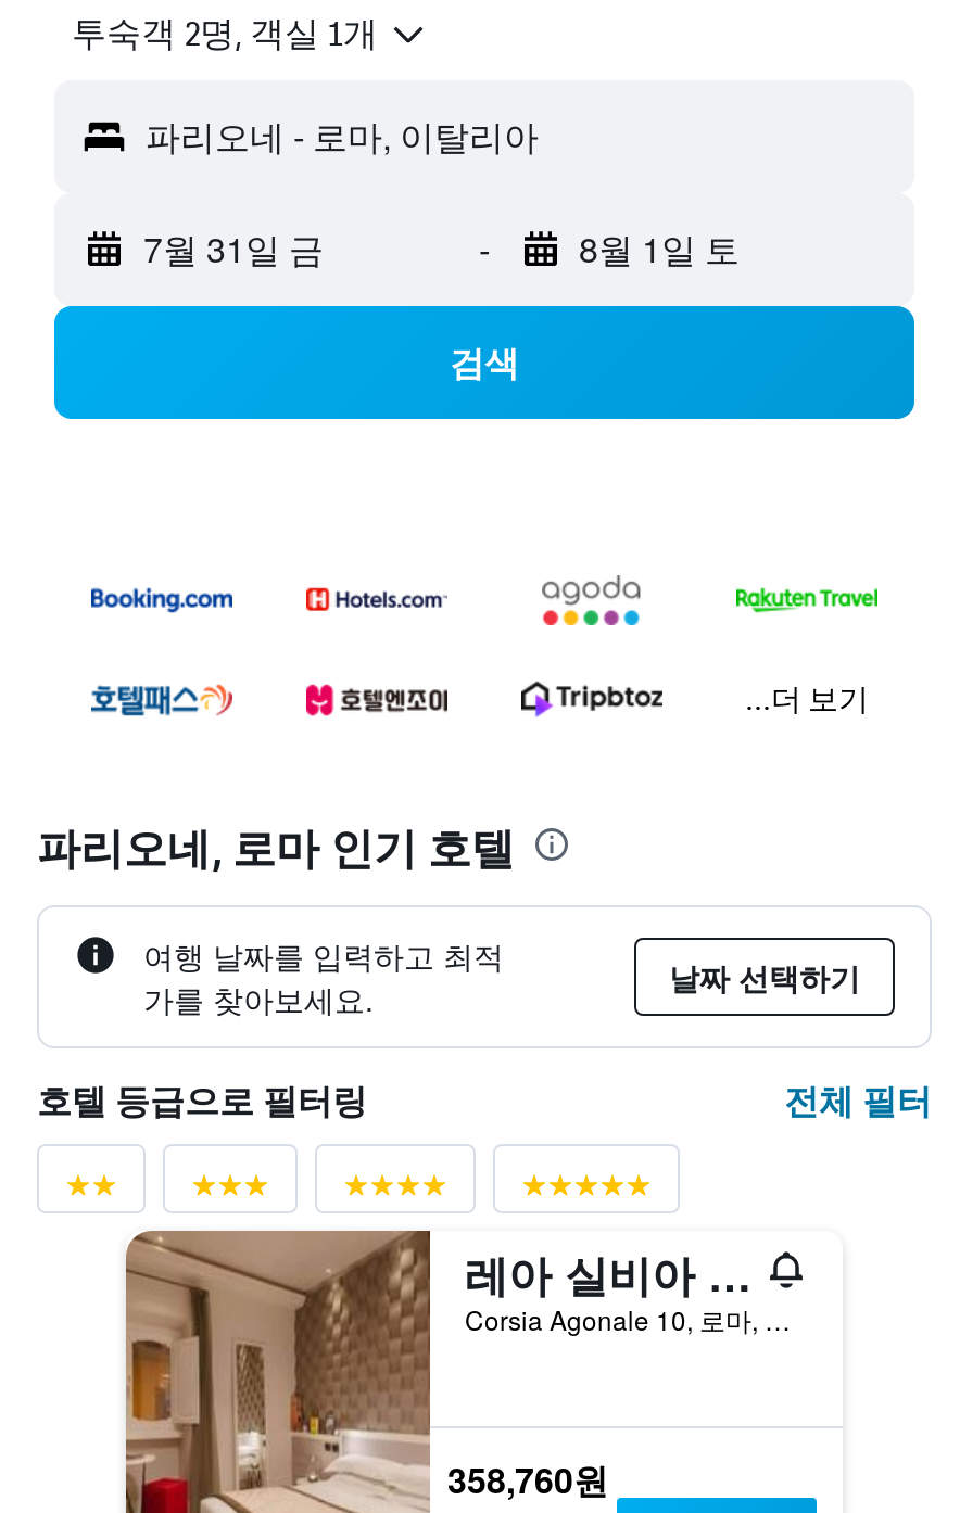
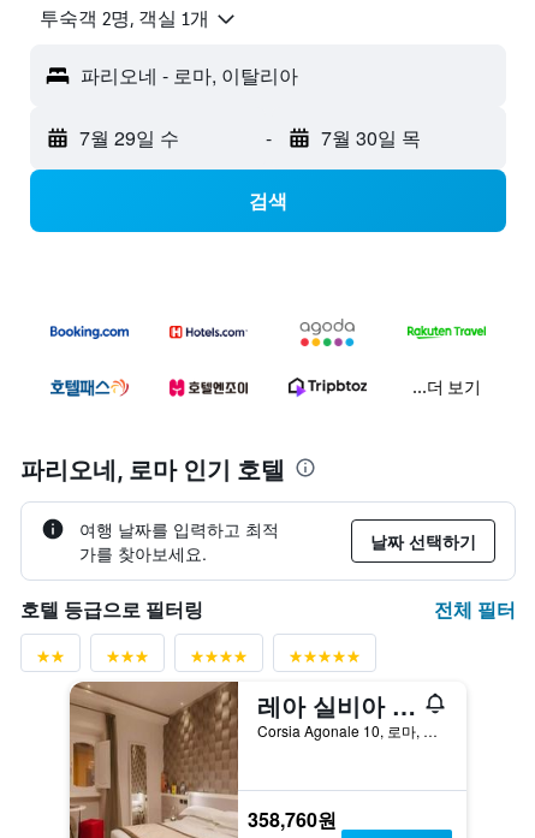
[143,224,324,274] 7월 31일 금 -> [79,124,179,152] 7월 29일 수
[579,224,740,274] 8월 1일 토 -> [320,124,420,152] 7월 30일 목

